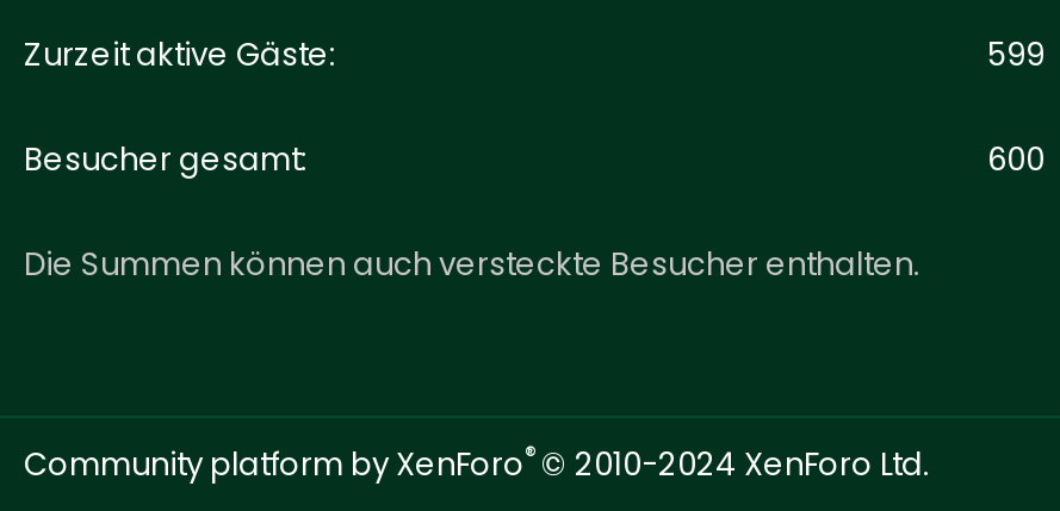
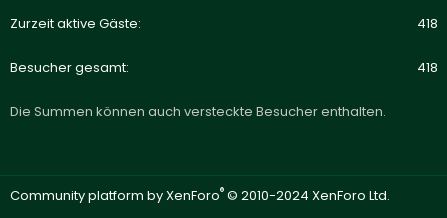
[987,33,1044,78] 599 -> [417,14,438,33] 418
[987,138,1044,183] 600 -> [417,58,438,77] 418

